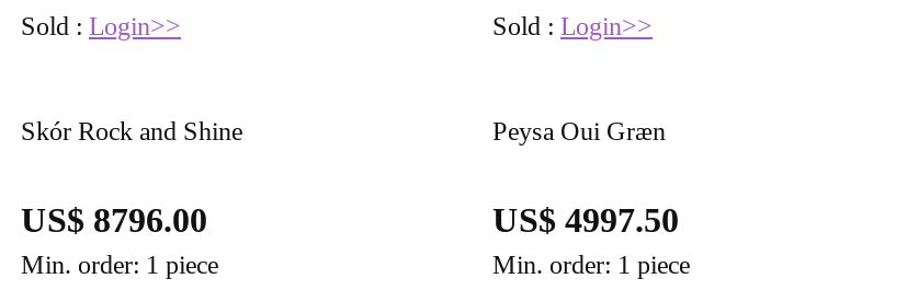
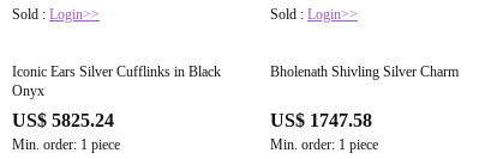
[21,115,242,146] Skór Rock and Shine -> [12,63,221,99] Iconic Ears Silver Cufflinks in Black | Onyx
[492,115,666,146] Peysa Oui Græn -> [270,63,459,79] Bholenath Shivling Silver Charm
[21,200,207,237] US$ 8796.00 -> [12,109,114,130] US$ 5825.24
[492,200,679,237] US$ 4997.50 -> [270,109,372,130] US$ 1747.58

